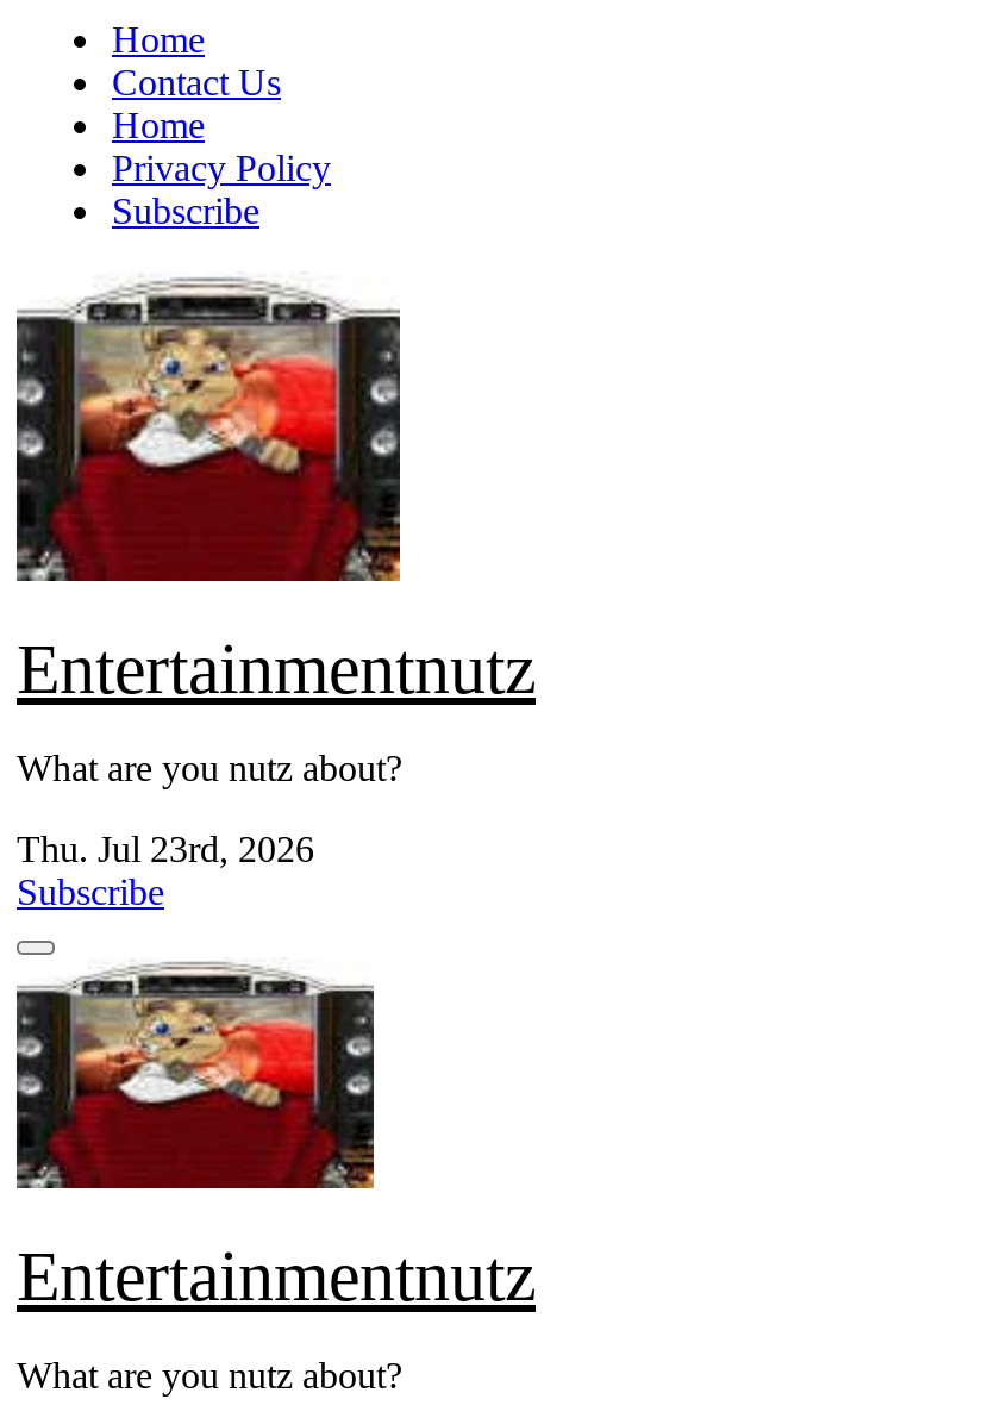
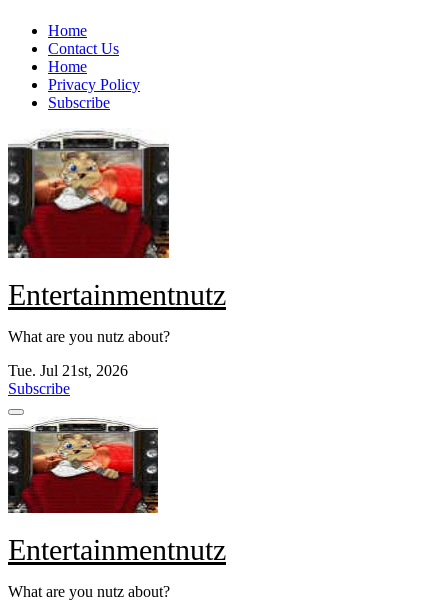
[17,829,314,870] Thu. Jul 23rd, 2026 -> [8,362,128,379] Tue. Jul 21st, 2026

